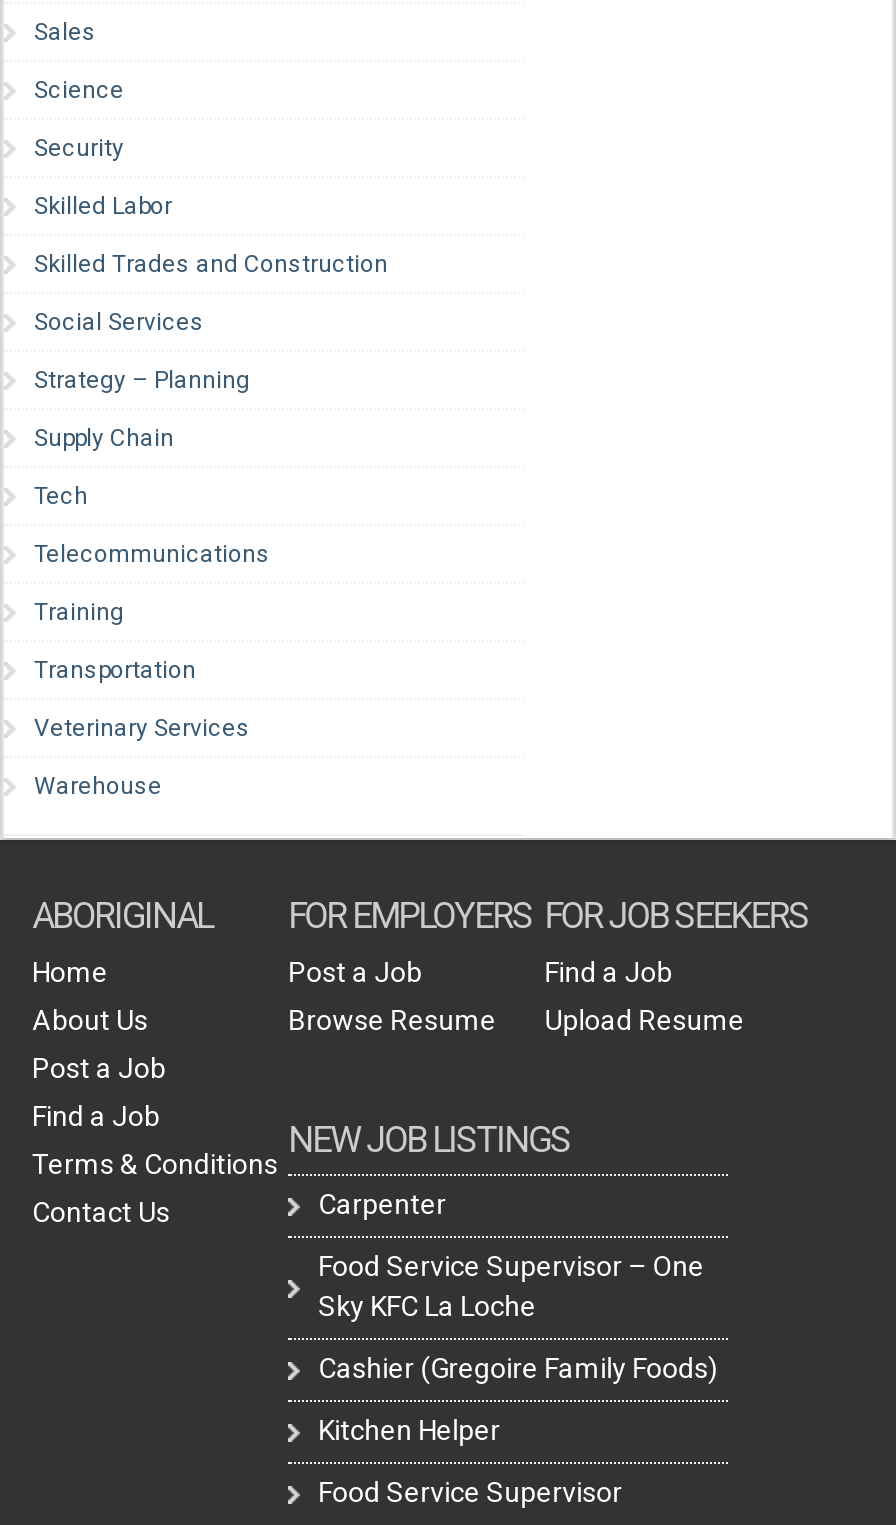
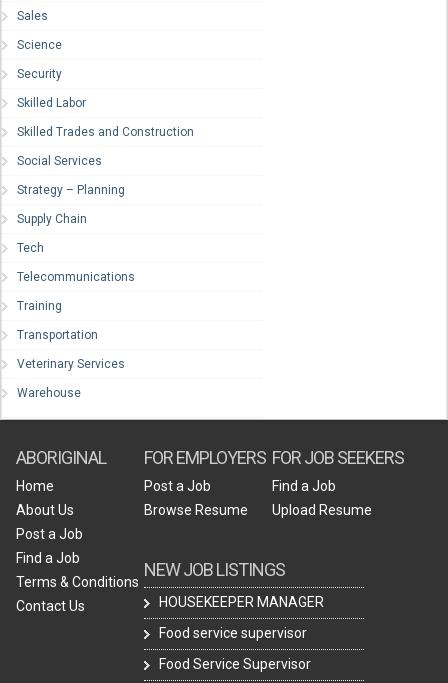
[318,1188,718,1446] Carpenter | Food Service Supervisor – One | Sky KFC La Loche | Cashier (Gregoire Family Foods) | Kitchen Helper -> [159,594,324,641] HOUSEKEEPER MANAGER | Food service supervisor

